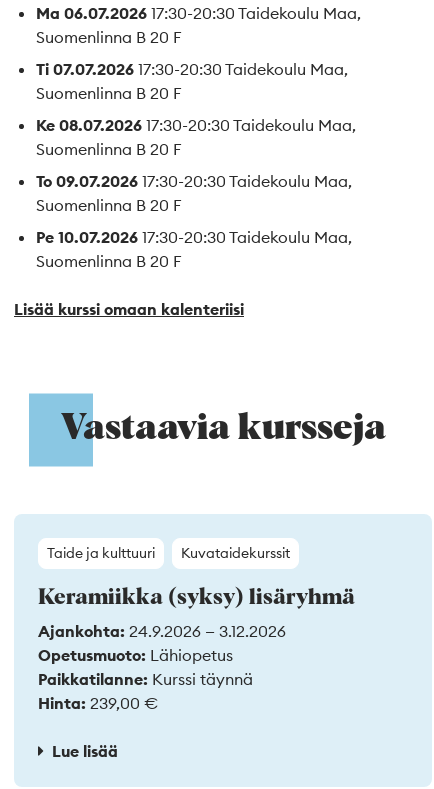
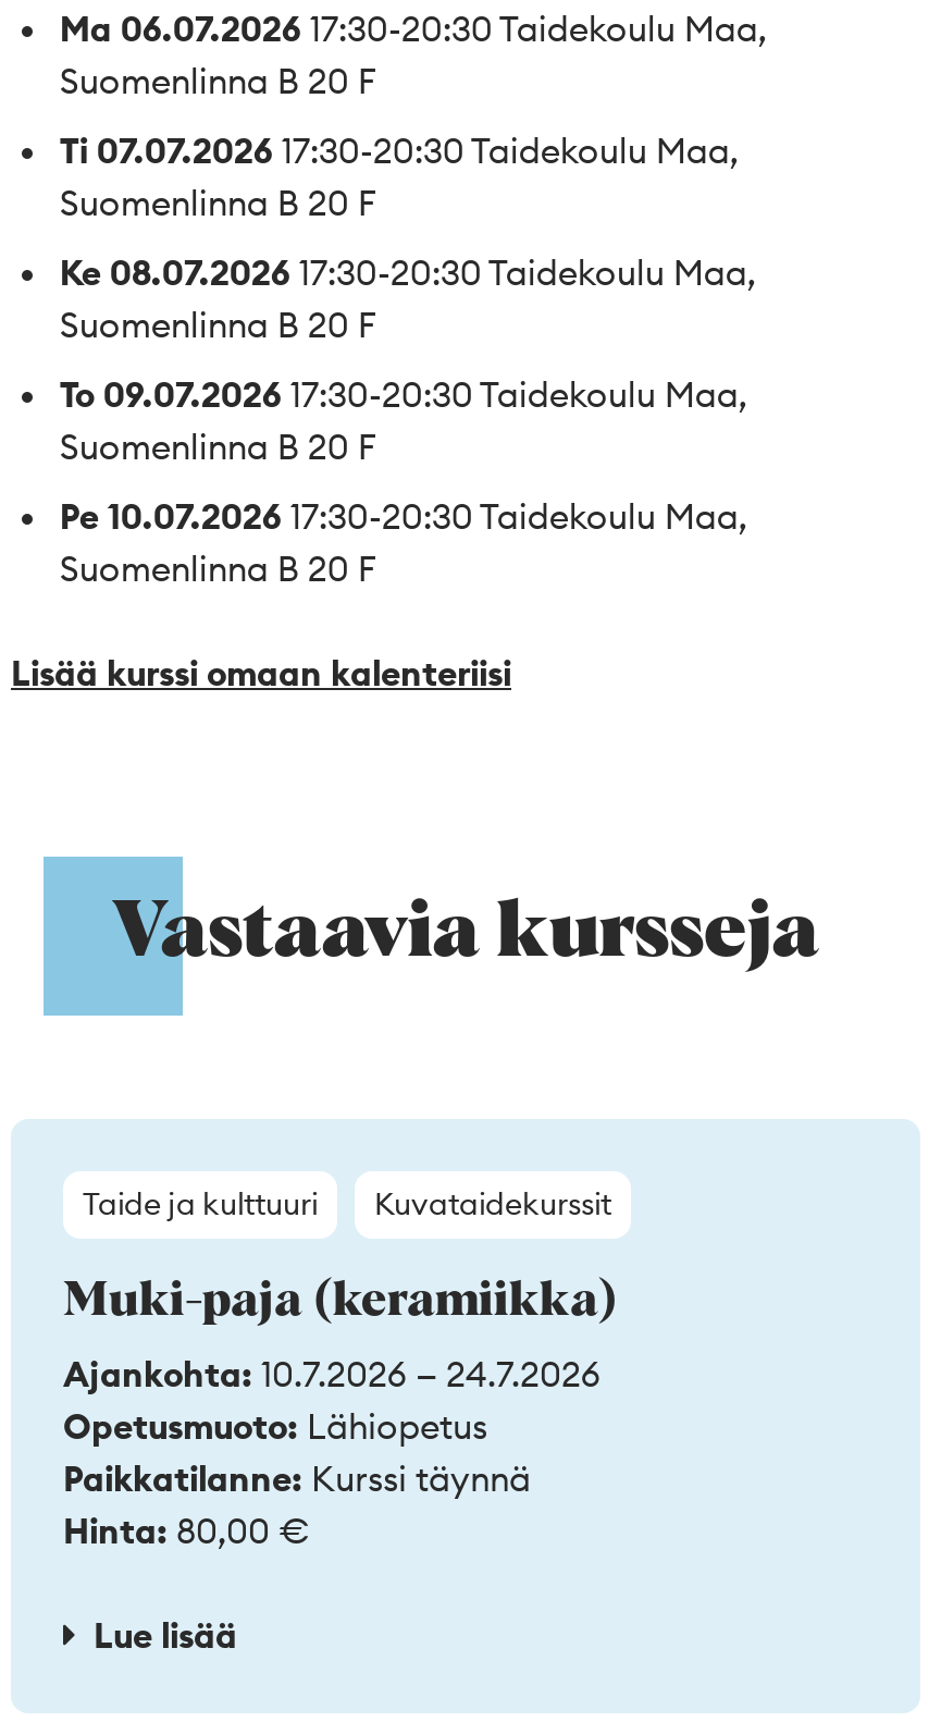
[38,587,355,609] Keramiikka (syksy) lisäryhmä -> [63,1278,618,1326] Muki-paja (keramiikka)
[38,621,286,641] Ajankohta: 24.9.2026 — 3.12.2026 -> [63,1352,600,1395] Ajankohta: 10.7.2026 — 24.7.2026
[38,693,158,713] Hinta: 239,00 € -> [63,1509,309,1552] Hinta: 80,00 €

